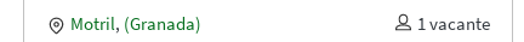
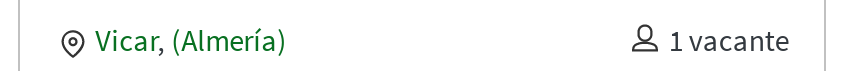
[70,12,201,35] Motril, (Granada) -> [95,21,287,59] Vicar, (Almería)

